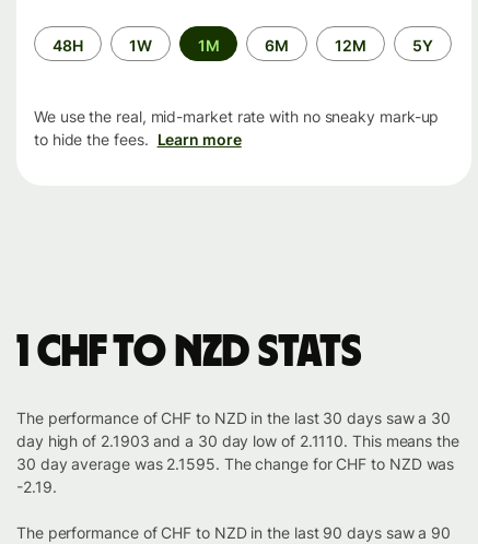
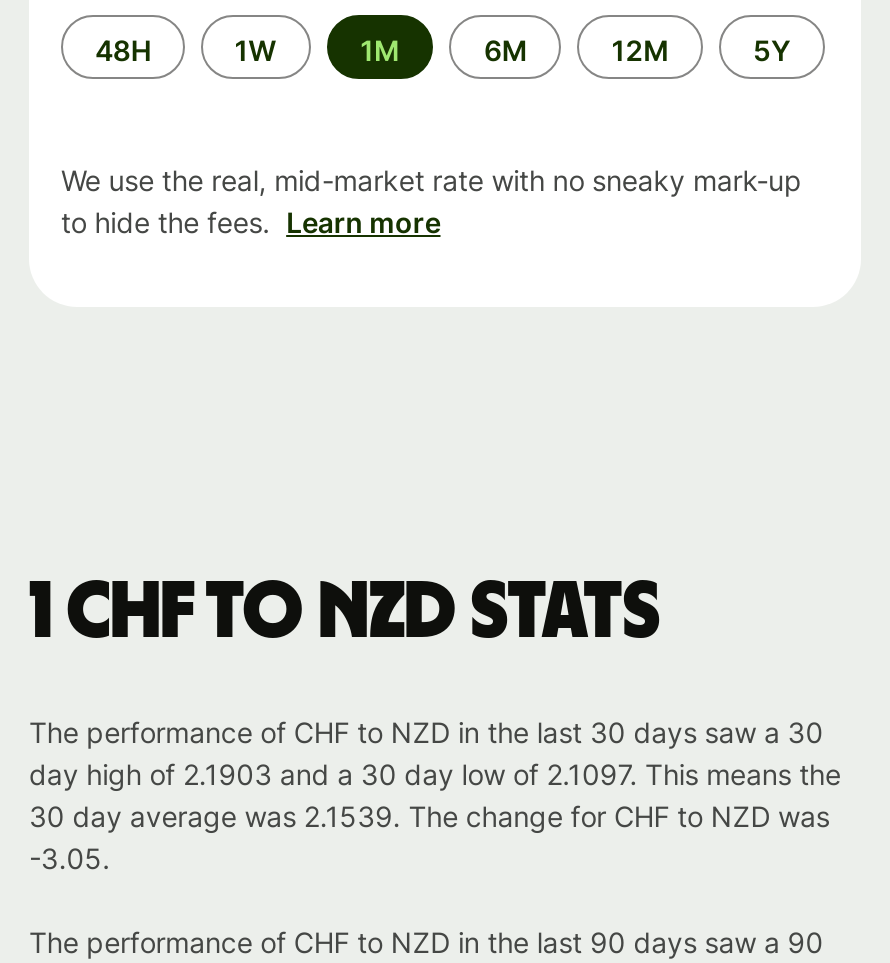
[16,432,459,450] day high of 2.1903 and a 30 day low of 2.1110. This means the -> [29,757,841,791] day high of 2.1903 and a 30 day low of 2.1097. This means the
[16,455,454,473] 30 day average was 2.1595. The change for CHF to NZD was -> [29,799,830,833] 30 day average was 2.1539. The change for CHF to NZD was
[16,477,56,496] -2.19. -> [29,841,110,875] -3.05.

